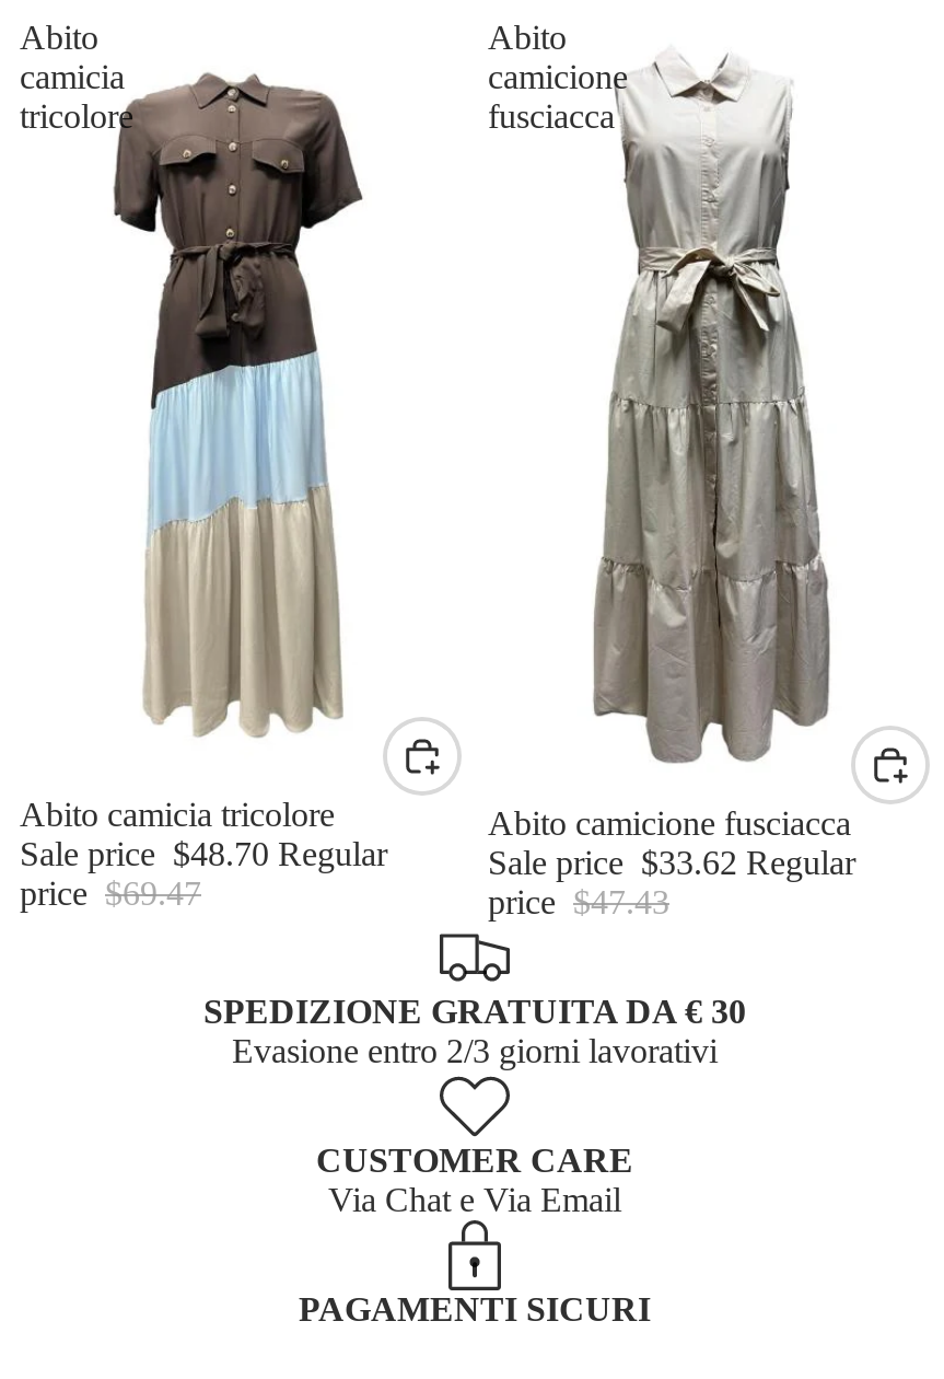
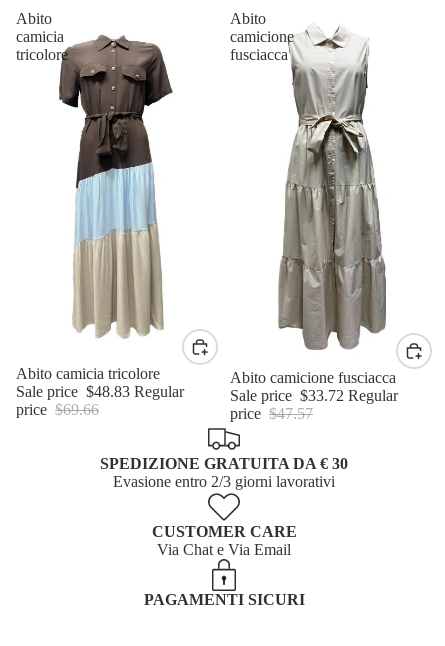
[20,835,387,872] Sale price $48.70 Regular -> [16,383,184,400] Sale price $48.83 Regular
[488,844,855,881] Sale price $33.62 Regular -> [230,387,398,404] Sale price $33.72 Regular
[20,874,201,911] price $69.47 -> [16,401,99,418] price $69.66
[488,883,669,921] price $47.43 -> [230,405,313,422] price $47.57

